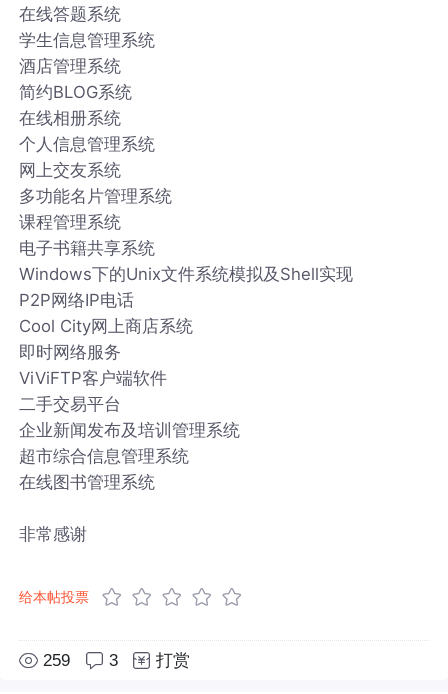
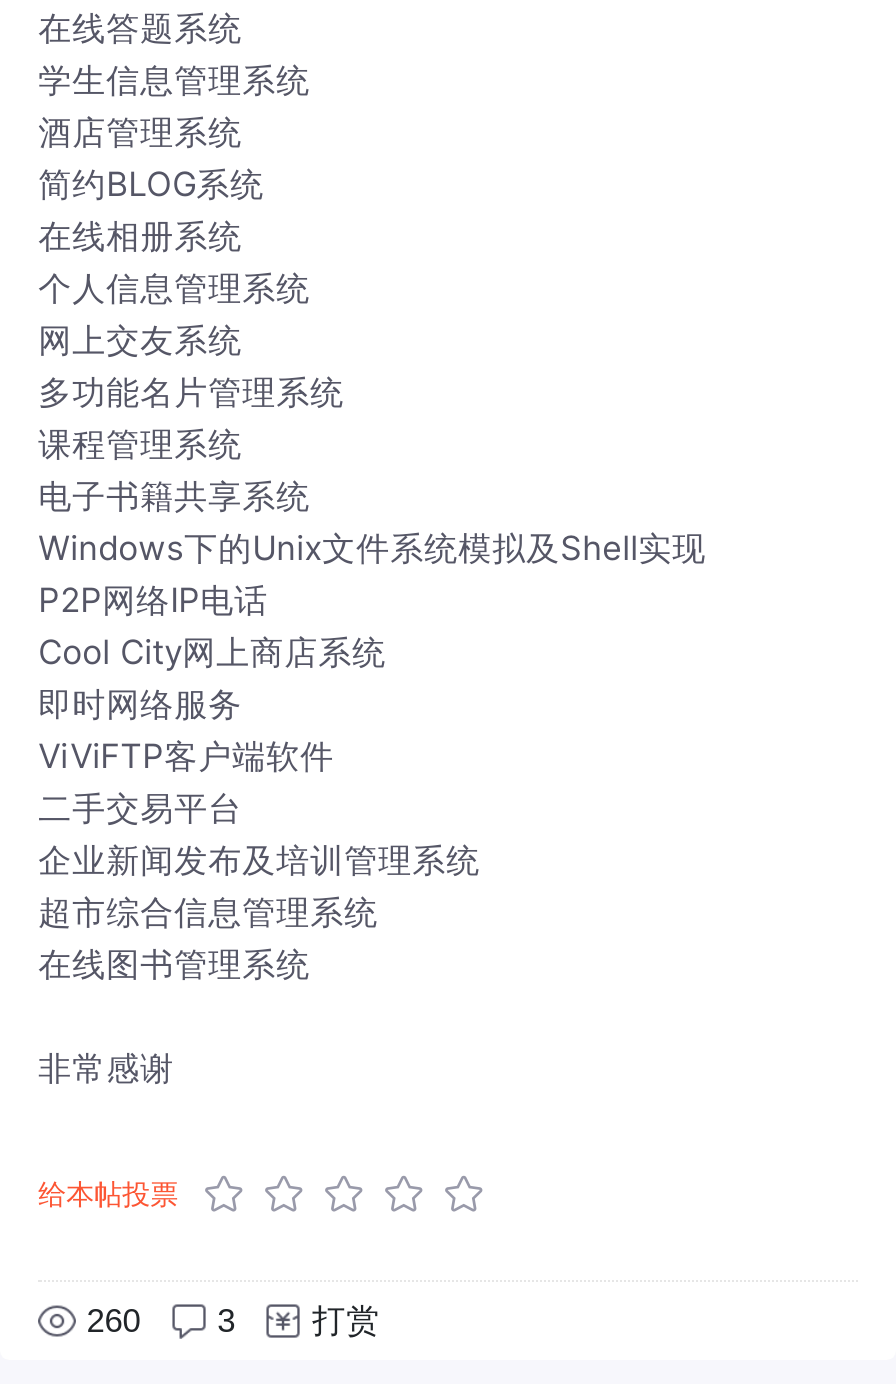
[43,651,70,670] 259 -> [86,1303,140,1341] 260

